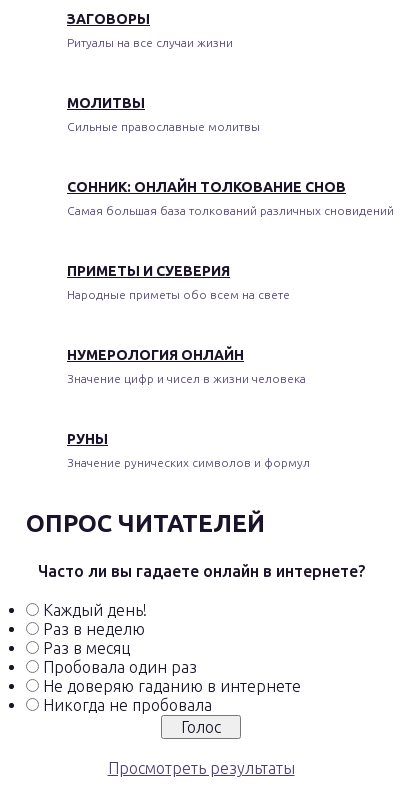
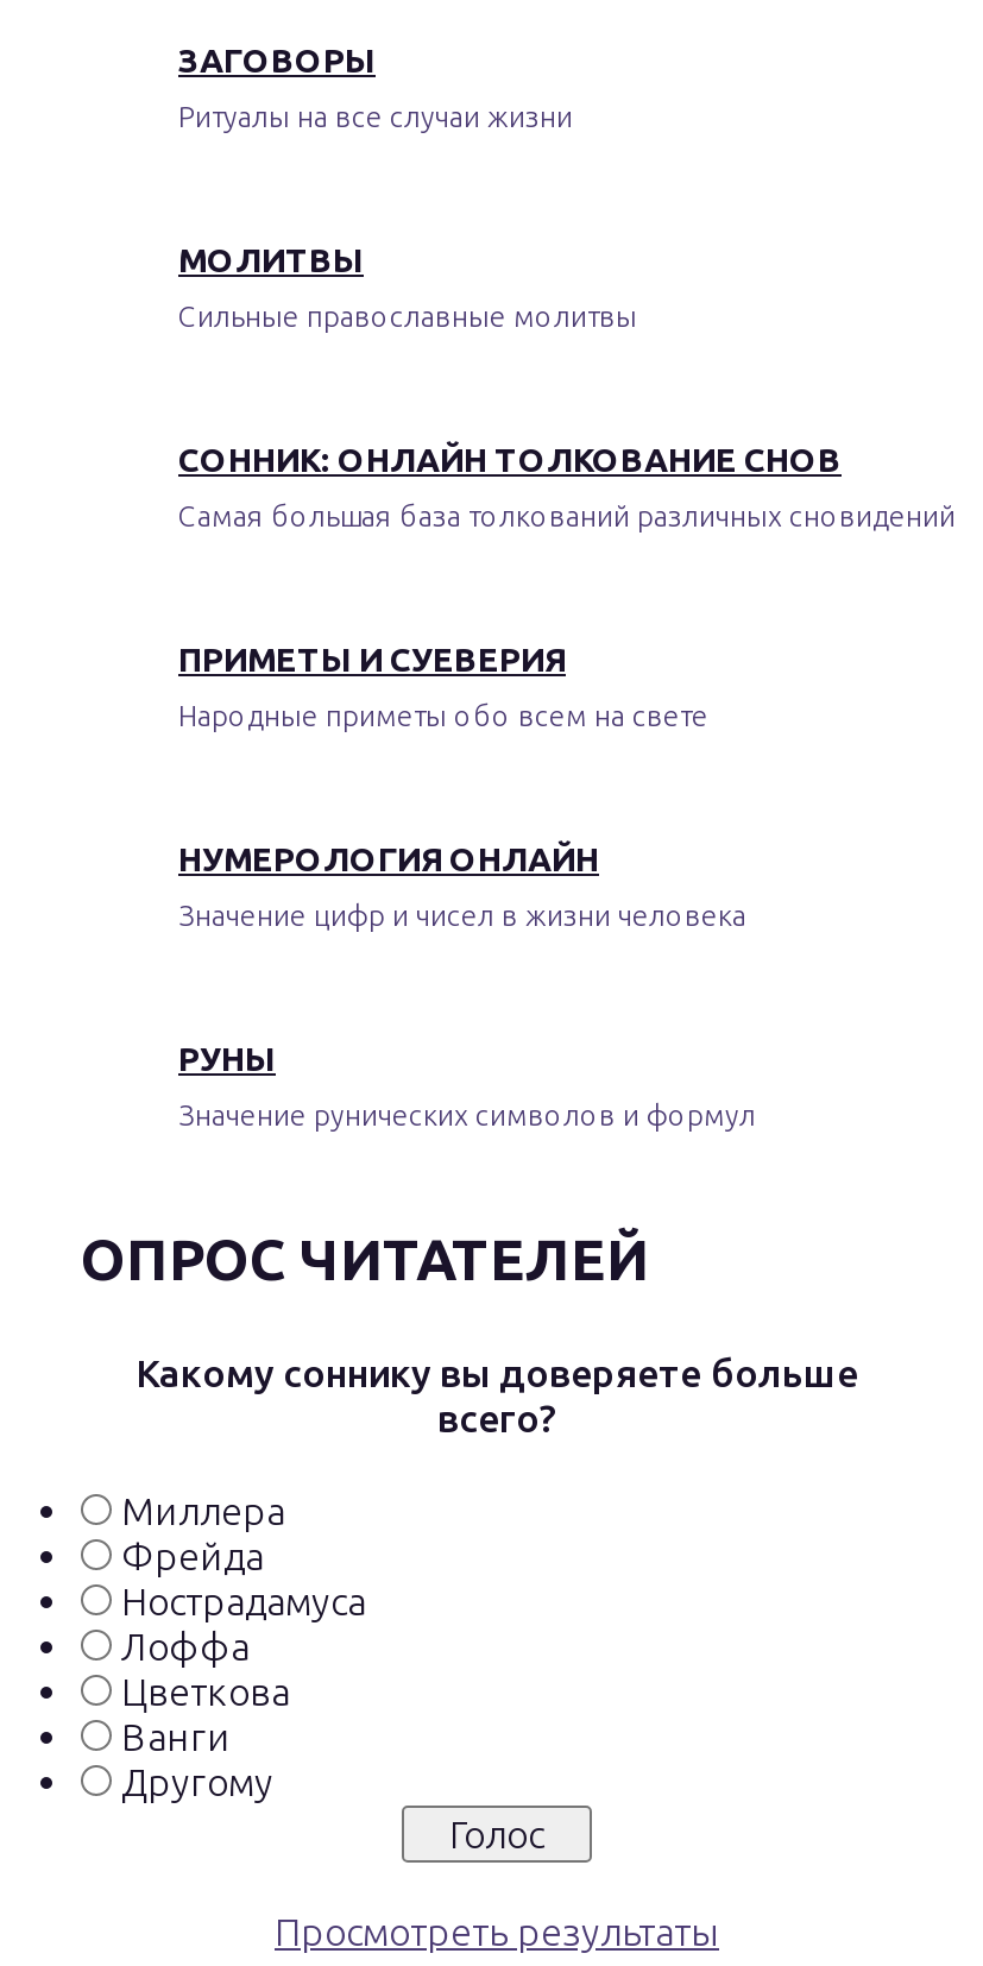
[37,562,364,580] Часто ли вы гадаете онлайн в интернете? -> [136,1351,858,1439] Какому соннику вы доверяете больше | всего?
[43,601,301,714] Каждый день! | Раз в неделю | Раз в месяц | Пробовала один раз | Не доверяю гаданию в интернете | Никогда не пробовала -> [121,1489,366,1803] Миллера | Фрейда | Нострадамуса | Лоффа | Цветкова | Ванги | Другому

